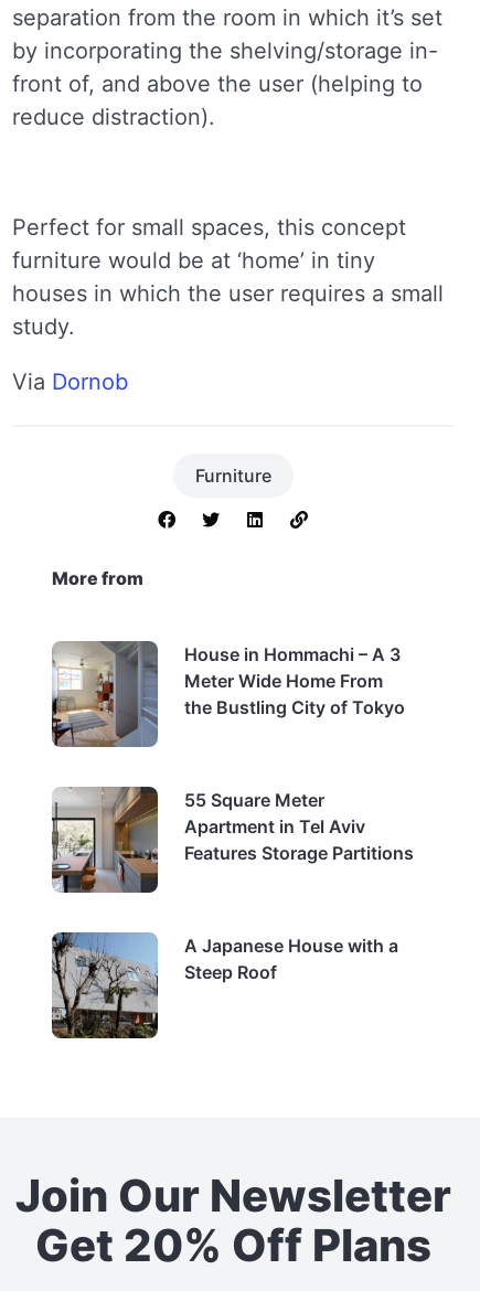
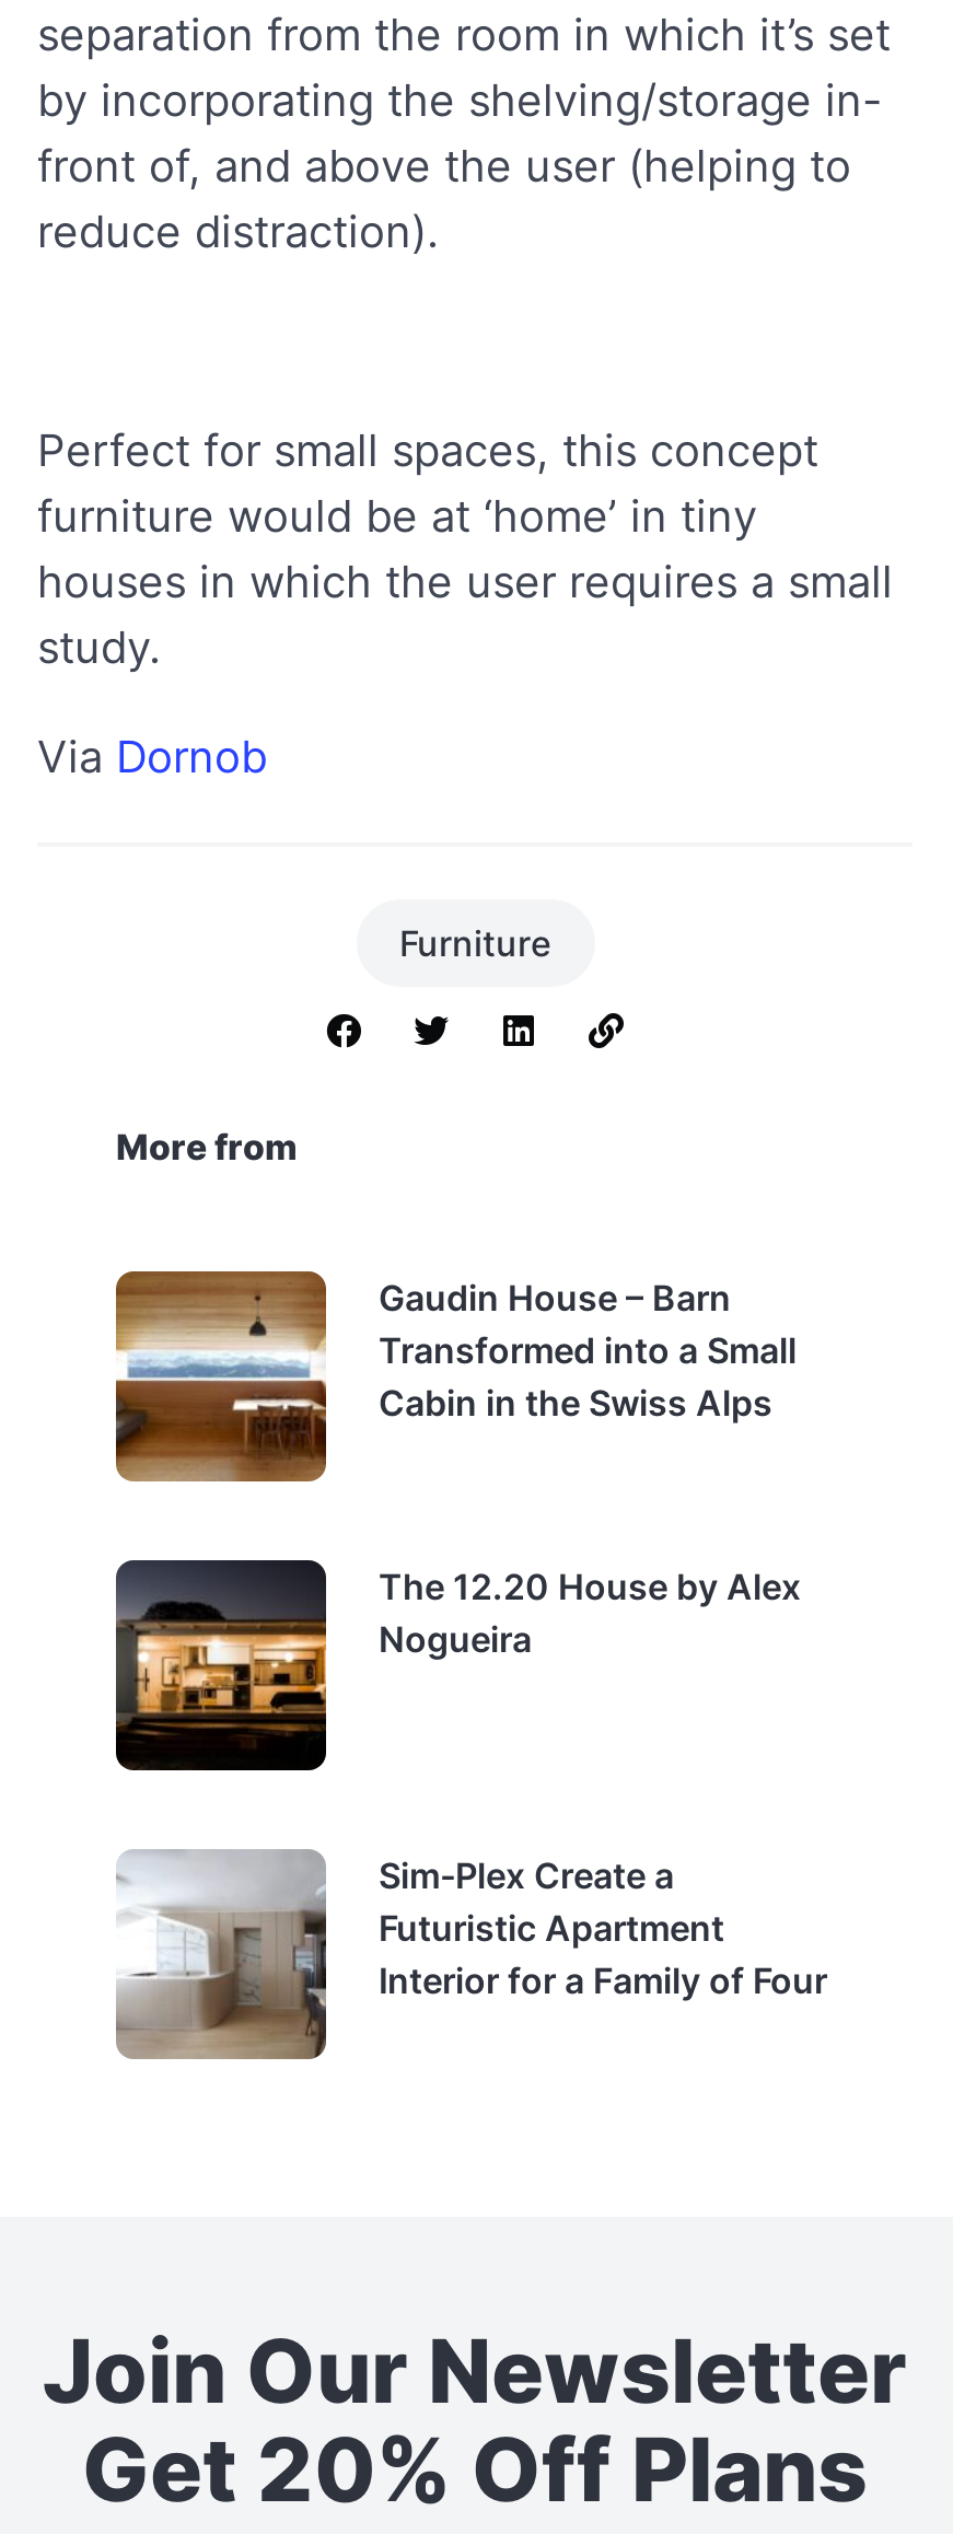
[51,640,405,748] [image] | House in Hommachi – A 3 | Meter Wide Home From | the Bustling City of Tokyo -> [114,1269,797,1484] [image] | Gaudin House – Barn | Transformed into a Small | Cabin in the Swiss Alps
[51,786,414,894] [image] | 55 Square Meter | Apartment in Tel Aviv | Features Storage Partitions -> [114,1558,801,1772] [image] | The 12.20 House by Alex | Nogueira
[51,931,398,1039] [image] | A Japanese House with a | Steep Roof -> [116,1849,827,2061] [image] | Sim-Plex Create a | Futuristic Apartment | Interior for a Family of Four

